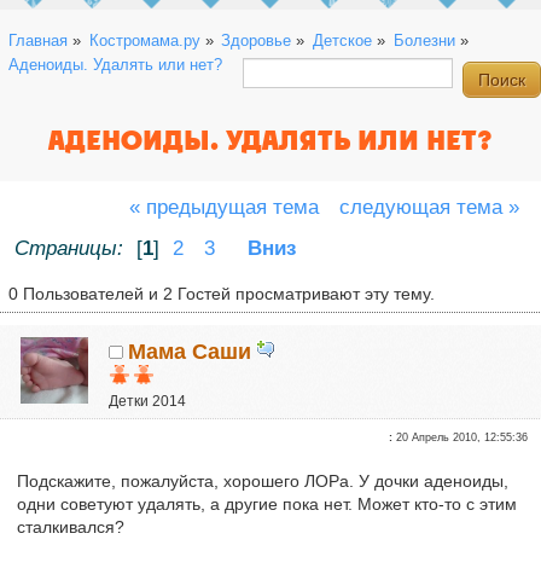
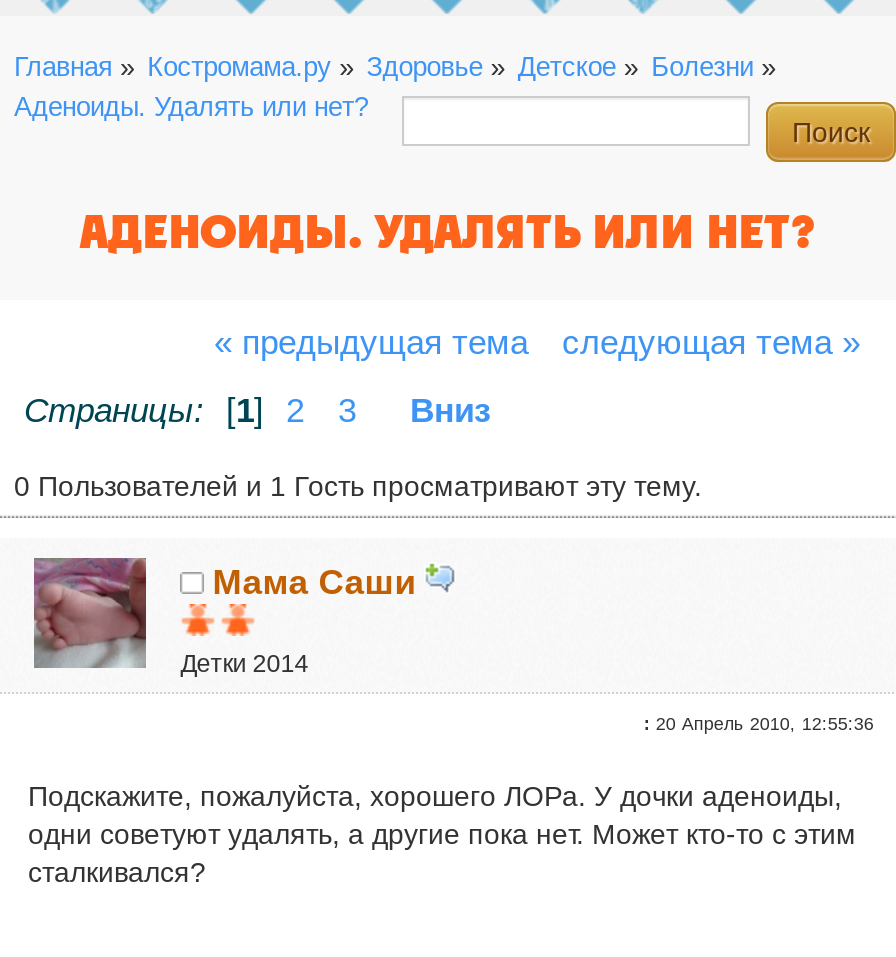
[8,284,435,303] 0 Пользователей и 2 Гостей просматривают эту тему. -> [14,470,702,502] 0 Пользователей и 1 Гость просматривают эту тему.

